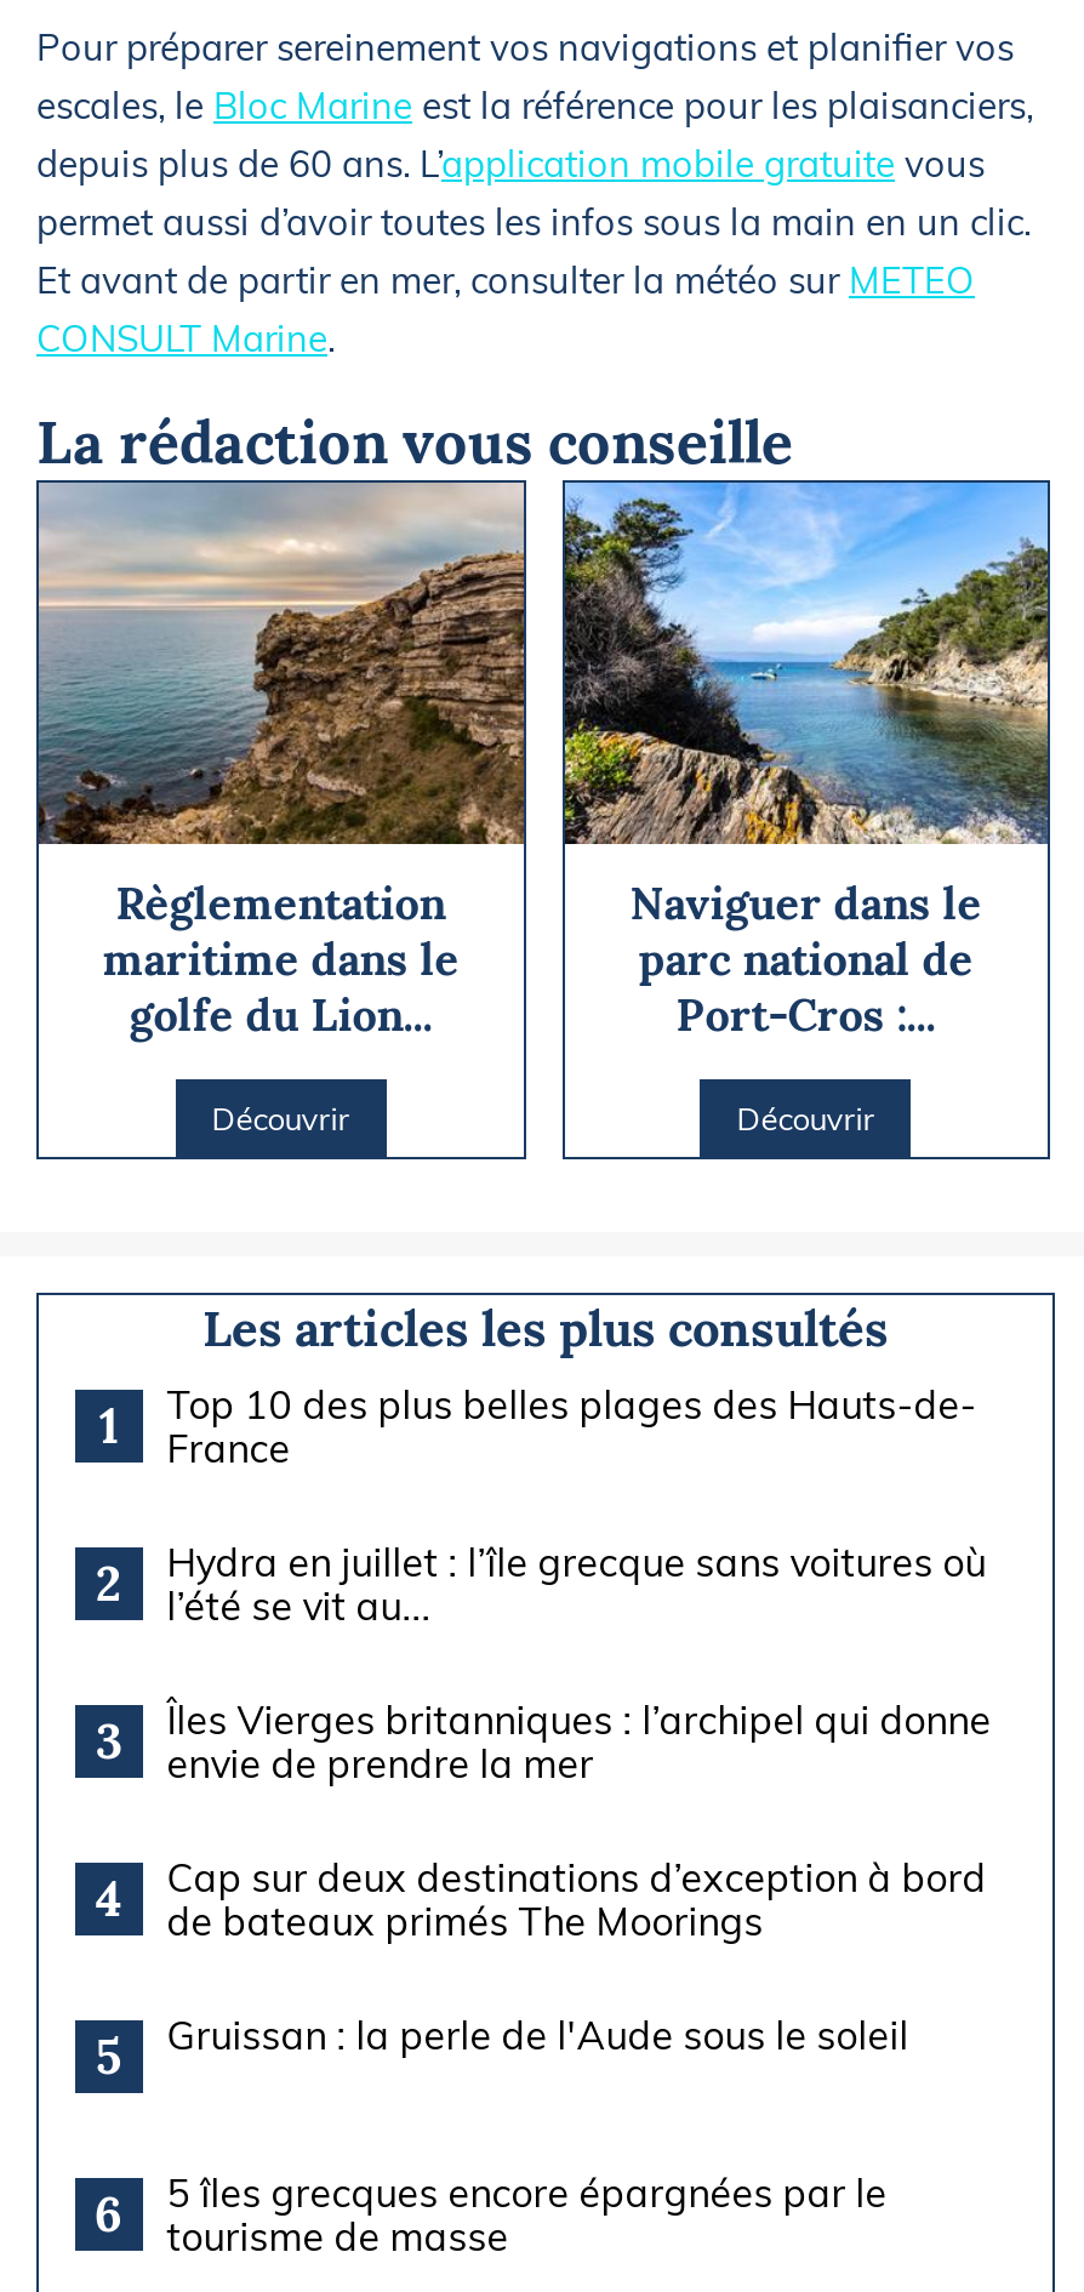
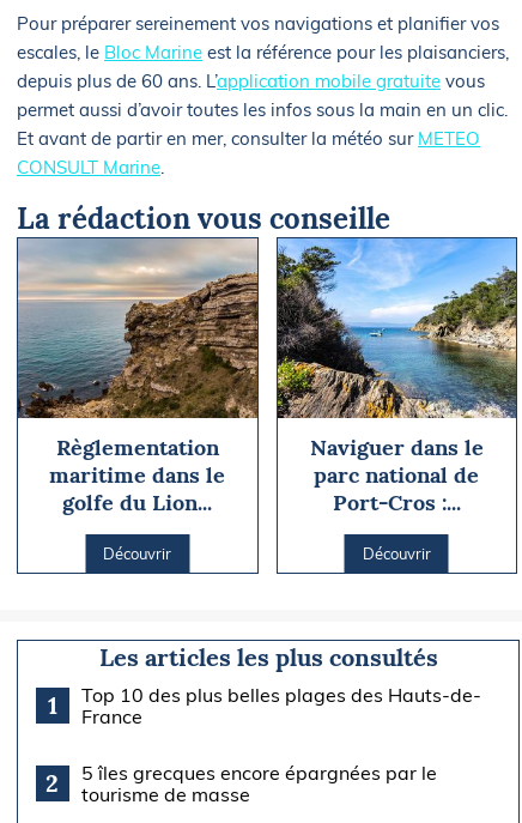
[94,1538,991,2244] Hydra en juillet : l’île grecque sans voitures où | l’été se vit au... | 3 | Îles Vierges britanniques : l’archipel qui donne | envie de prendre la mer | 4 | Cap sur deux destinations d’exception à bord | de bateaux primés The Moorings | 5 | Gruissan : la perle de l'Aude sous le soleil | 6 -> none

